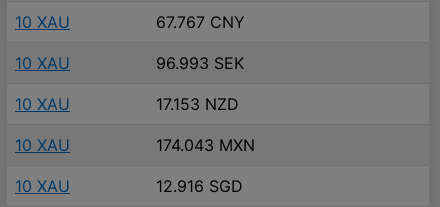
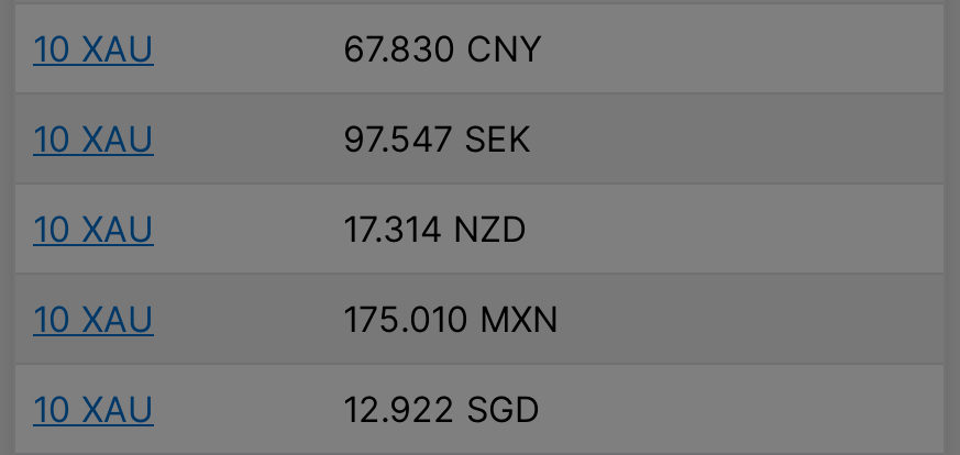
[156,12,245,32] 67.767 CNY -> [343,26,543,70] 67.830 CNY
[156,53,244,73] 96.993 SEK -> [343,116,530,160] 97.547 SEK
[156,94,239,114] 17.153 NZD -> [343,207,528,251] 17.314 NZD
[156,135,255,155] 174.043 MXN -> [343,297,559,341] 175.010 MXN
[156,176,243,196] 12.916 SGD -> [343,387,541,431] 12.922 SGD

